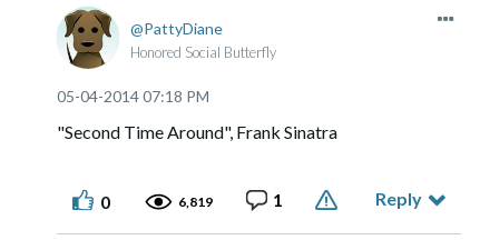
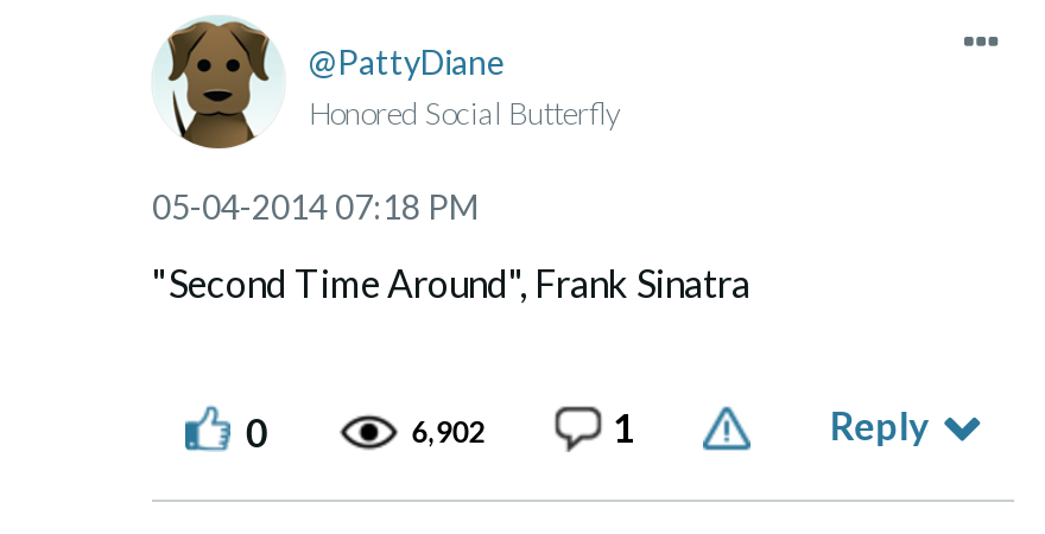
[178,193,213,210] 6,819 -> [411,413,485,449] 6,902

